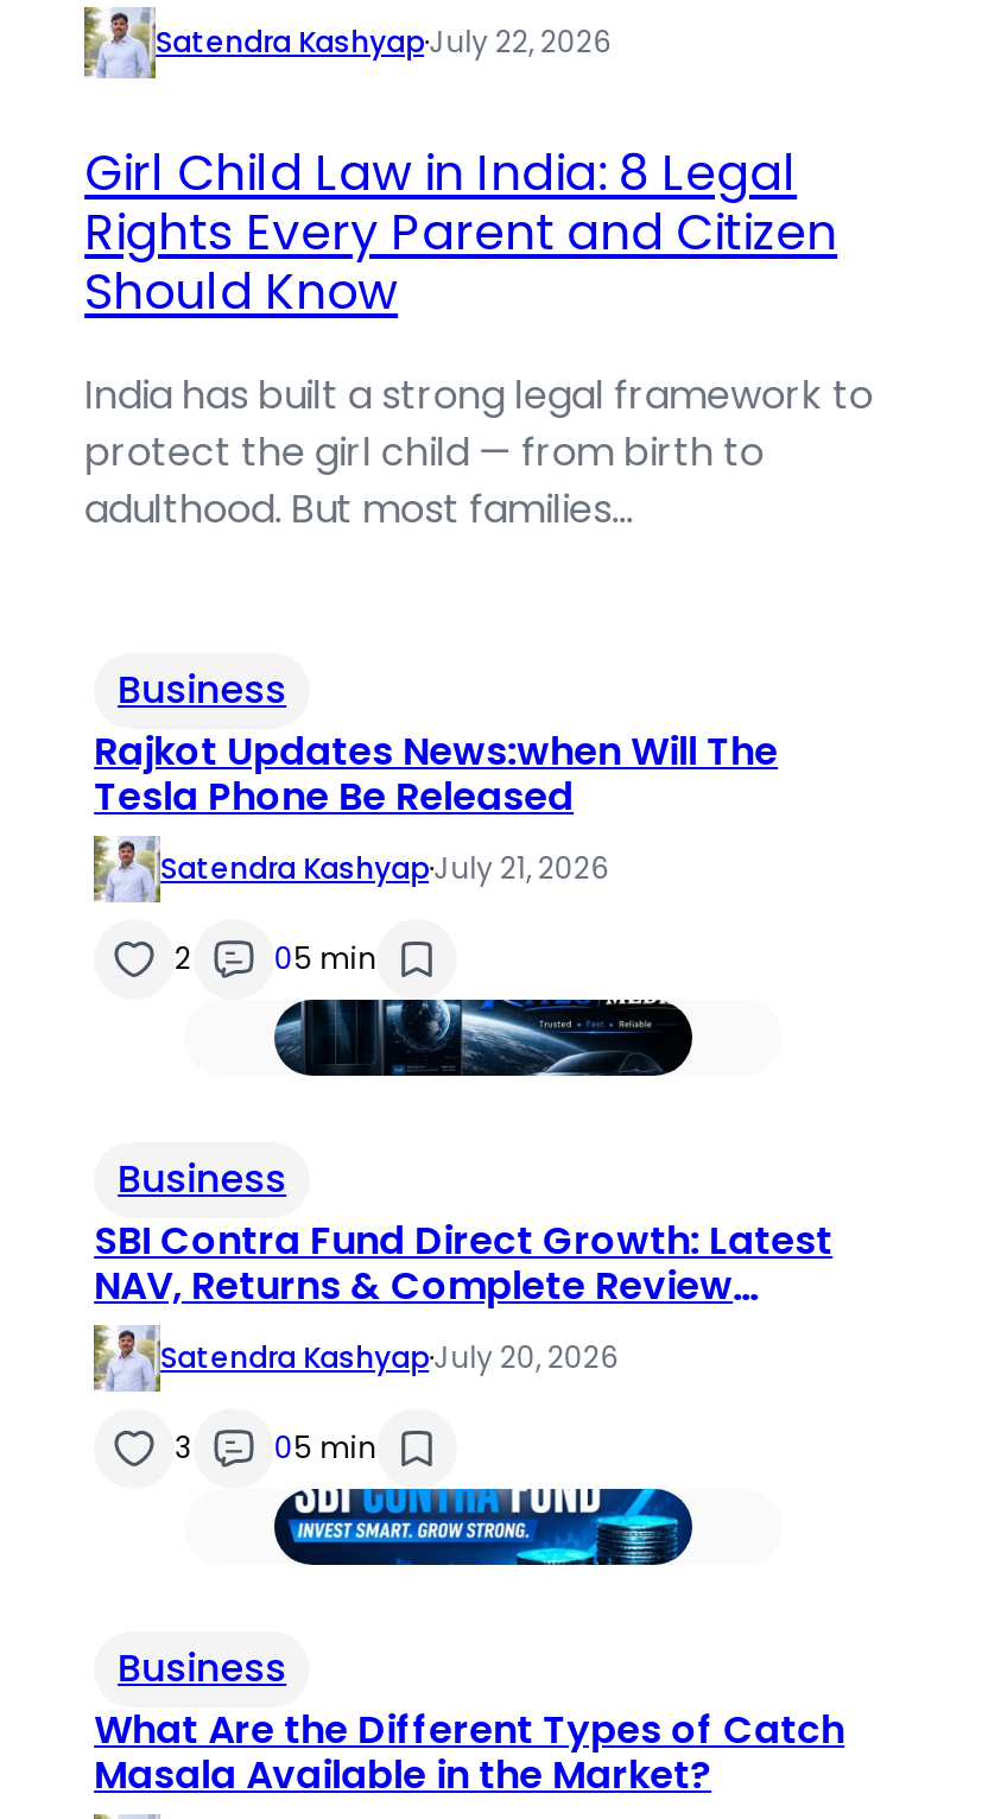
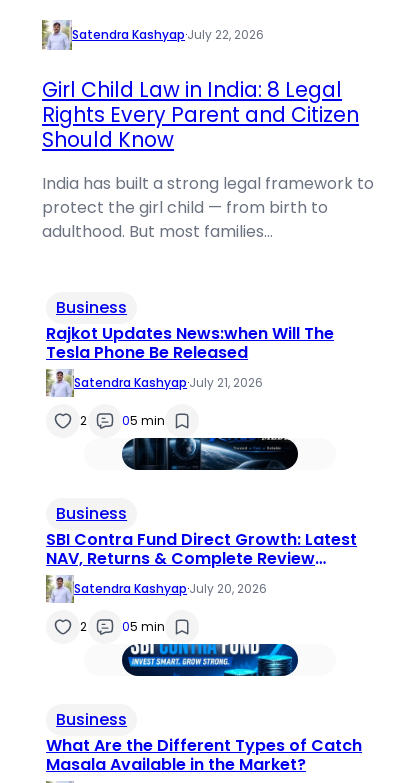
[175,1428,191,1468] 3 -> [80,618,87,635] 2

